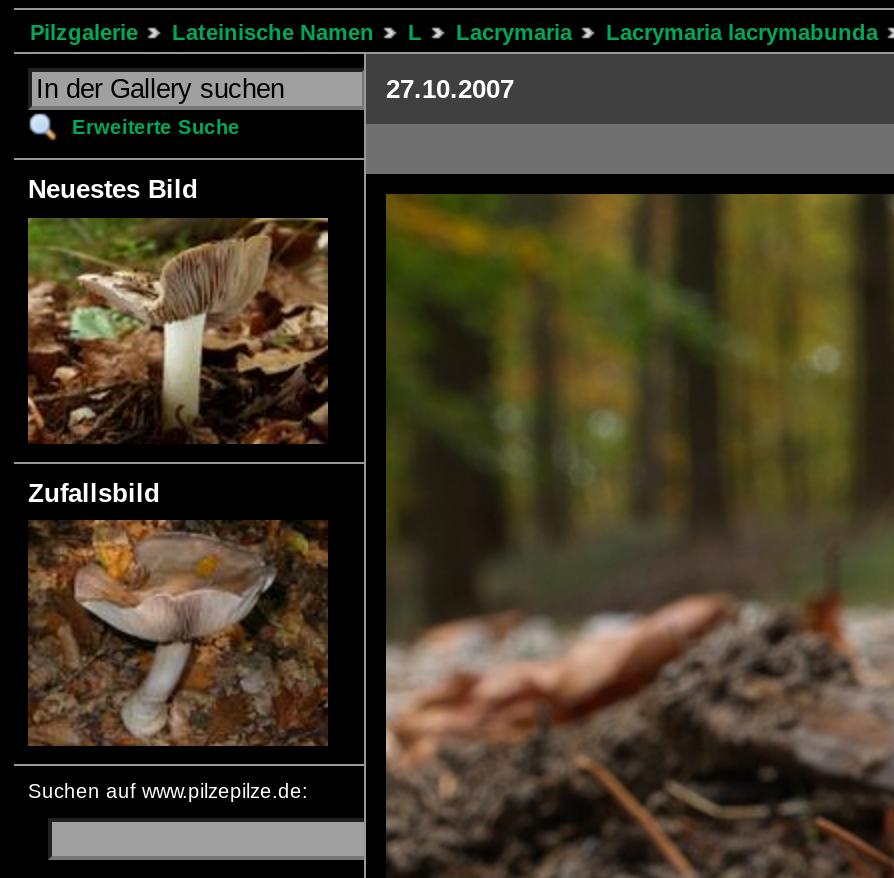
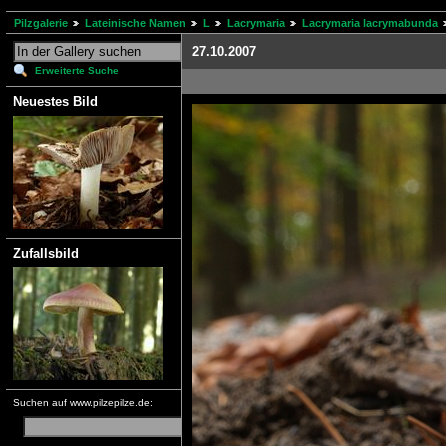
[28,518,330,748] [image] -> [12,266,164,380] [image]

